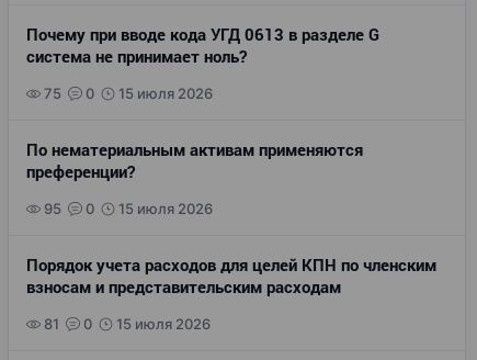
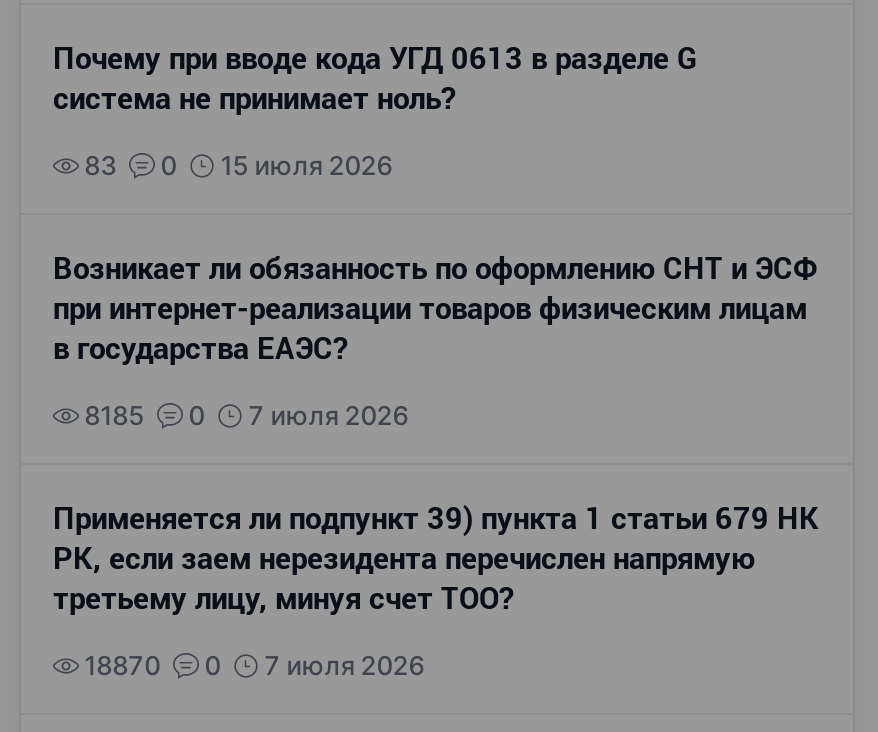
[43,85,213,102] 75 0 15 июля 2026 -> [84,149,393,181] 83 0 15 июля 2026
[26,138,363,182] По нематериальным активам применяются | преференции? -> [53,247,817,367] Возникает ли обязанность по оформлению СНТ и ЭСФ | при интернет-реализации товаров физическим лицам | в государства ЕАЭС?
[43,200,61,217] 95 -> [84,399,144,431] 8185
[118,200,213,217] 15 июля 2026 -> [249,399,409,431] 7 июля 2026
[26,254,436,298] Порядок учета расходов для целей КПН по членским | взносам и представительским расходам -> [53,497,819,617] Применяется ли подпункт 39) пункта 1 статьи 679 НК | РК, если заем нерезидента перечислен напрямую | третьему лицу, минуя счет ТОО?
[43,315,59,333] 81 -> [84,649,160,681] 18870
[116,315,210,333] 15 июля 2026 -> [265,649,425,681] 7 июля 2026

